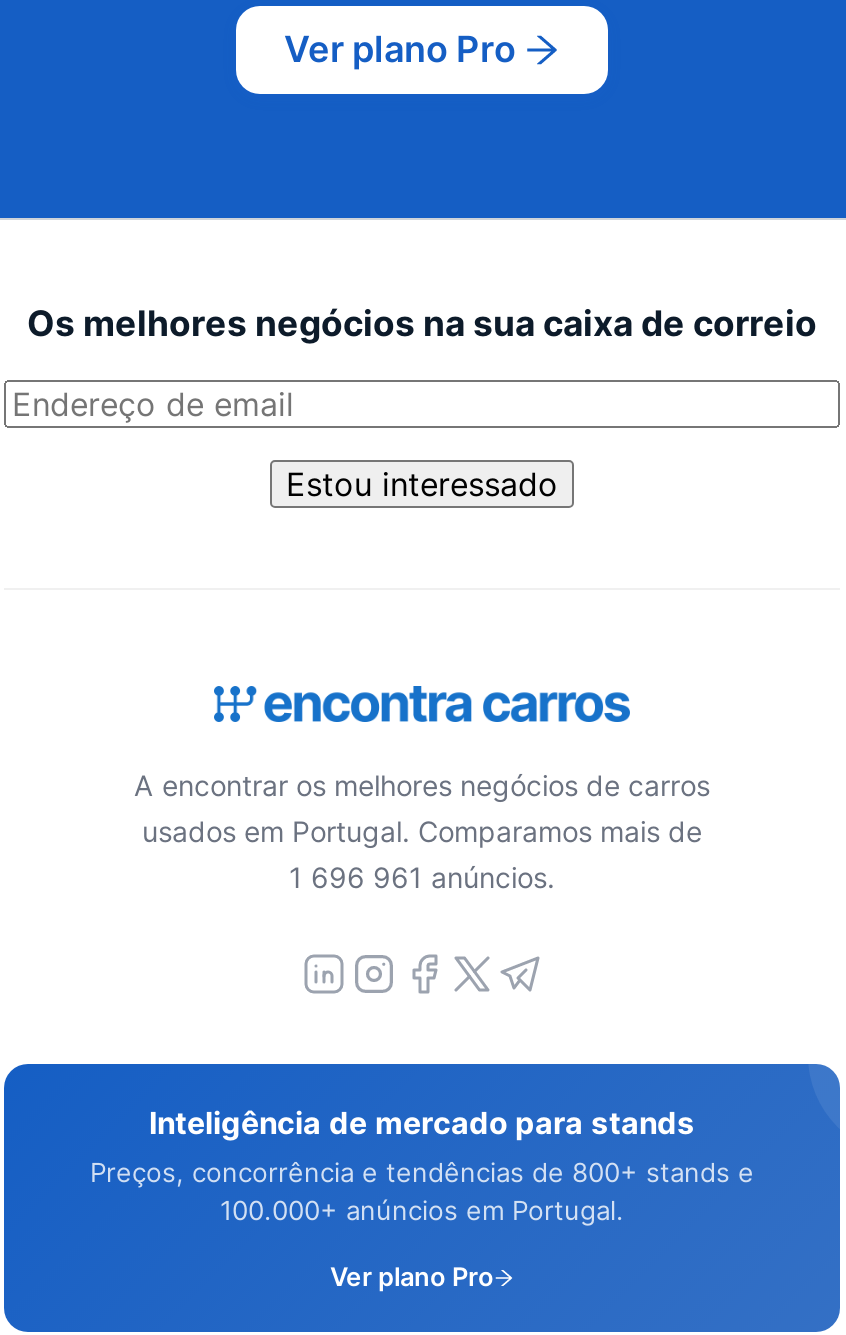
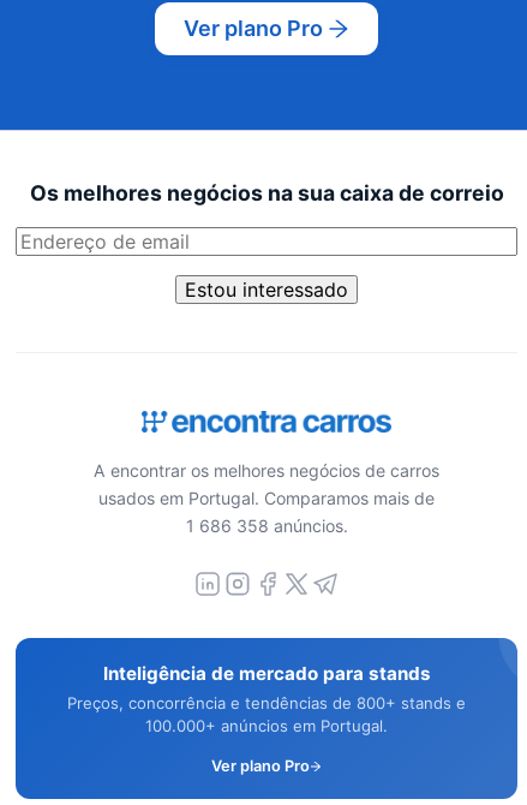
[289,860,555,894] 1 696 961 anúncios. -> [185,515,348,536] 1 686 358 anúncios.

